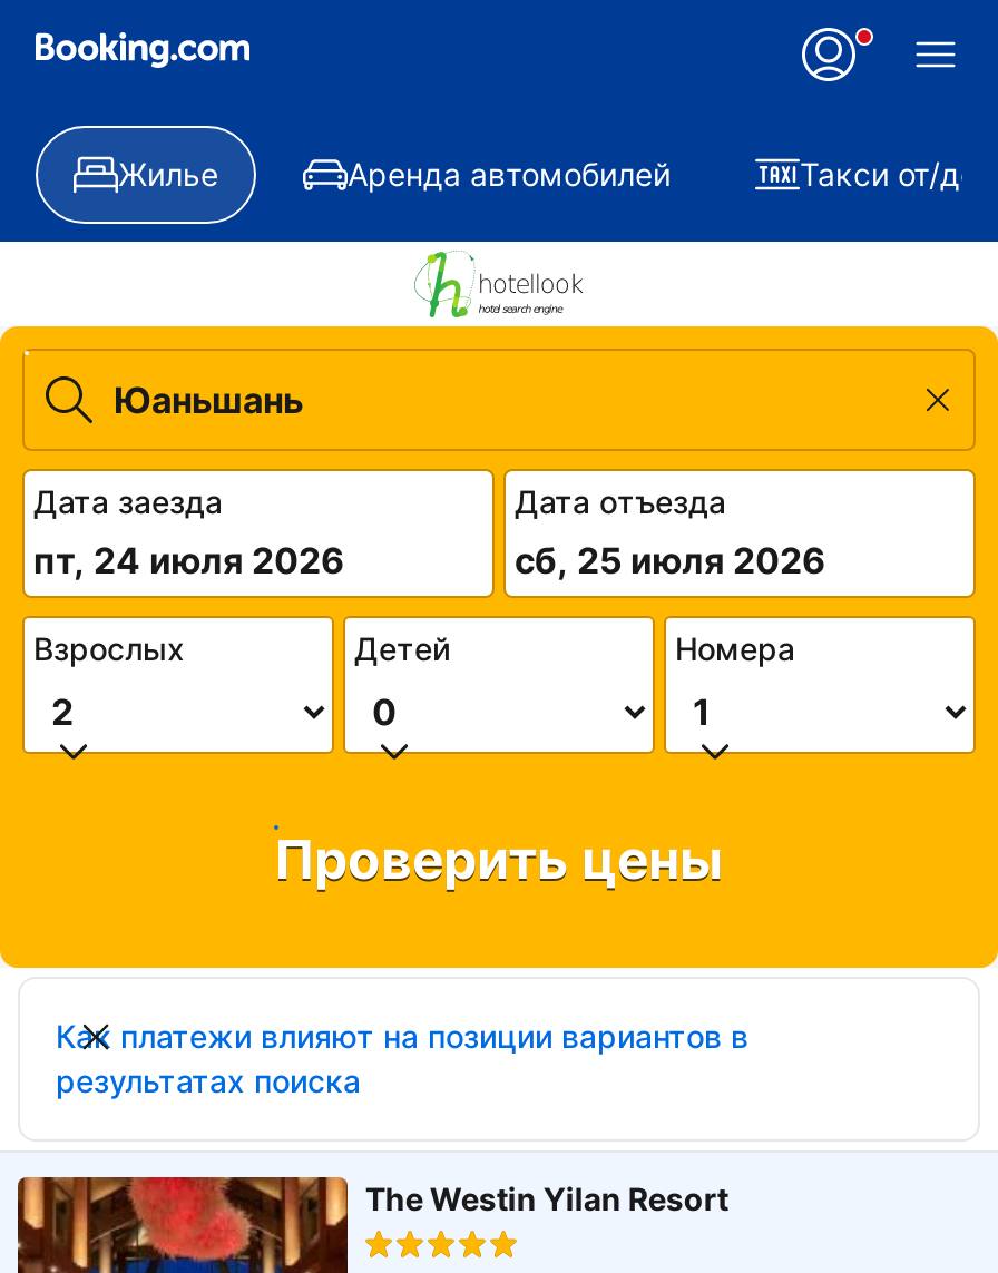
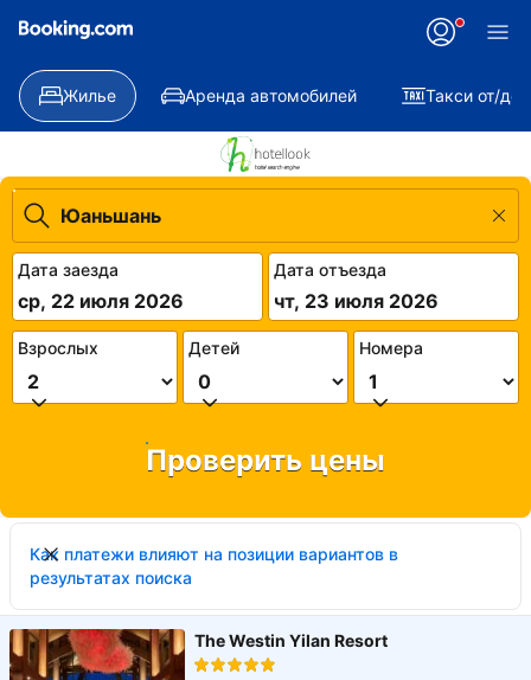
[33,538,345,582] пт, 24 июля 2026 -> [18,289,184,313] ср, 22 июля 2026
[515,538,826,582] сб, 25 июля 2026 -> [274,289,439,313] чт, 23 июля 2026

